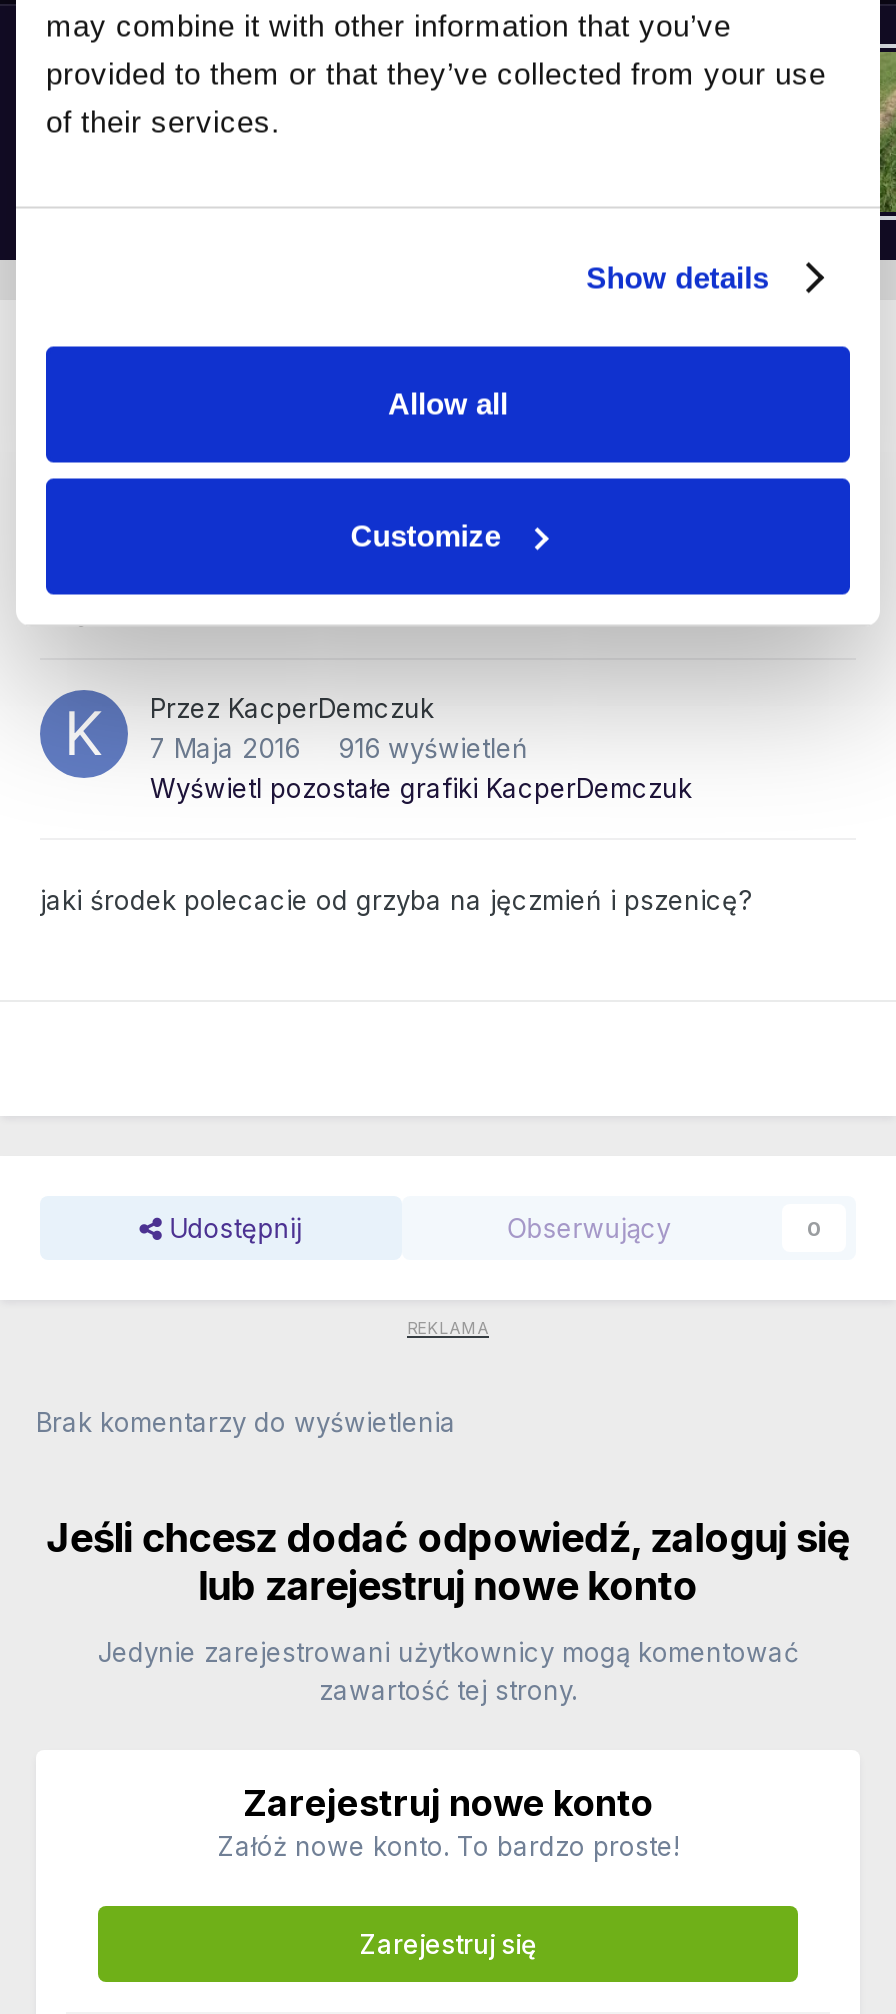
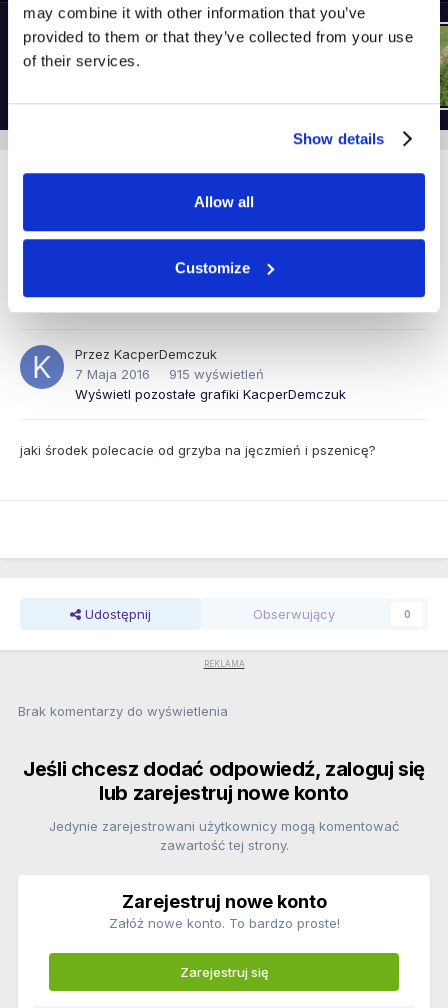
[150,732,528,764] 7 Maja 2016 916 wyświetleń -> [75,366,264,382] 7 Maja 2016 915 wyświetleń

